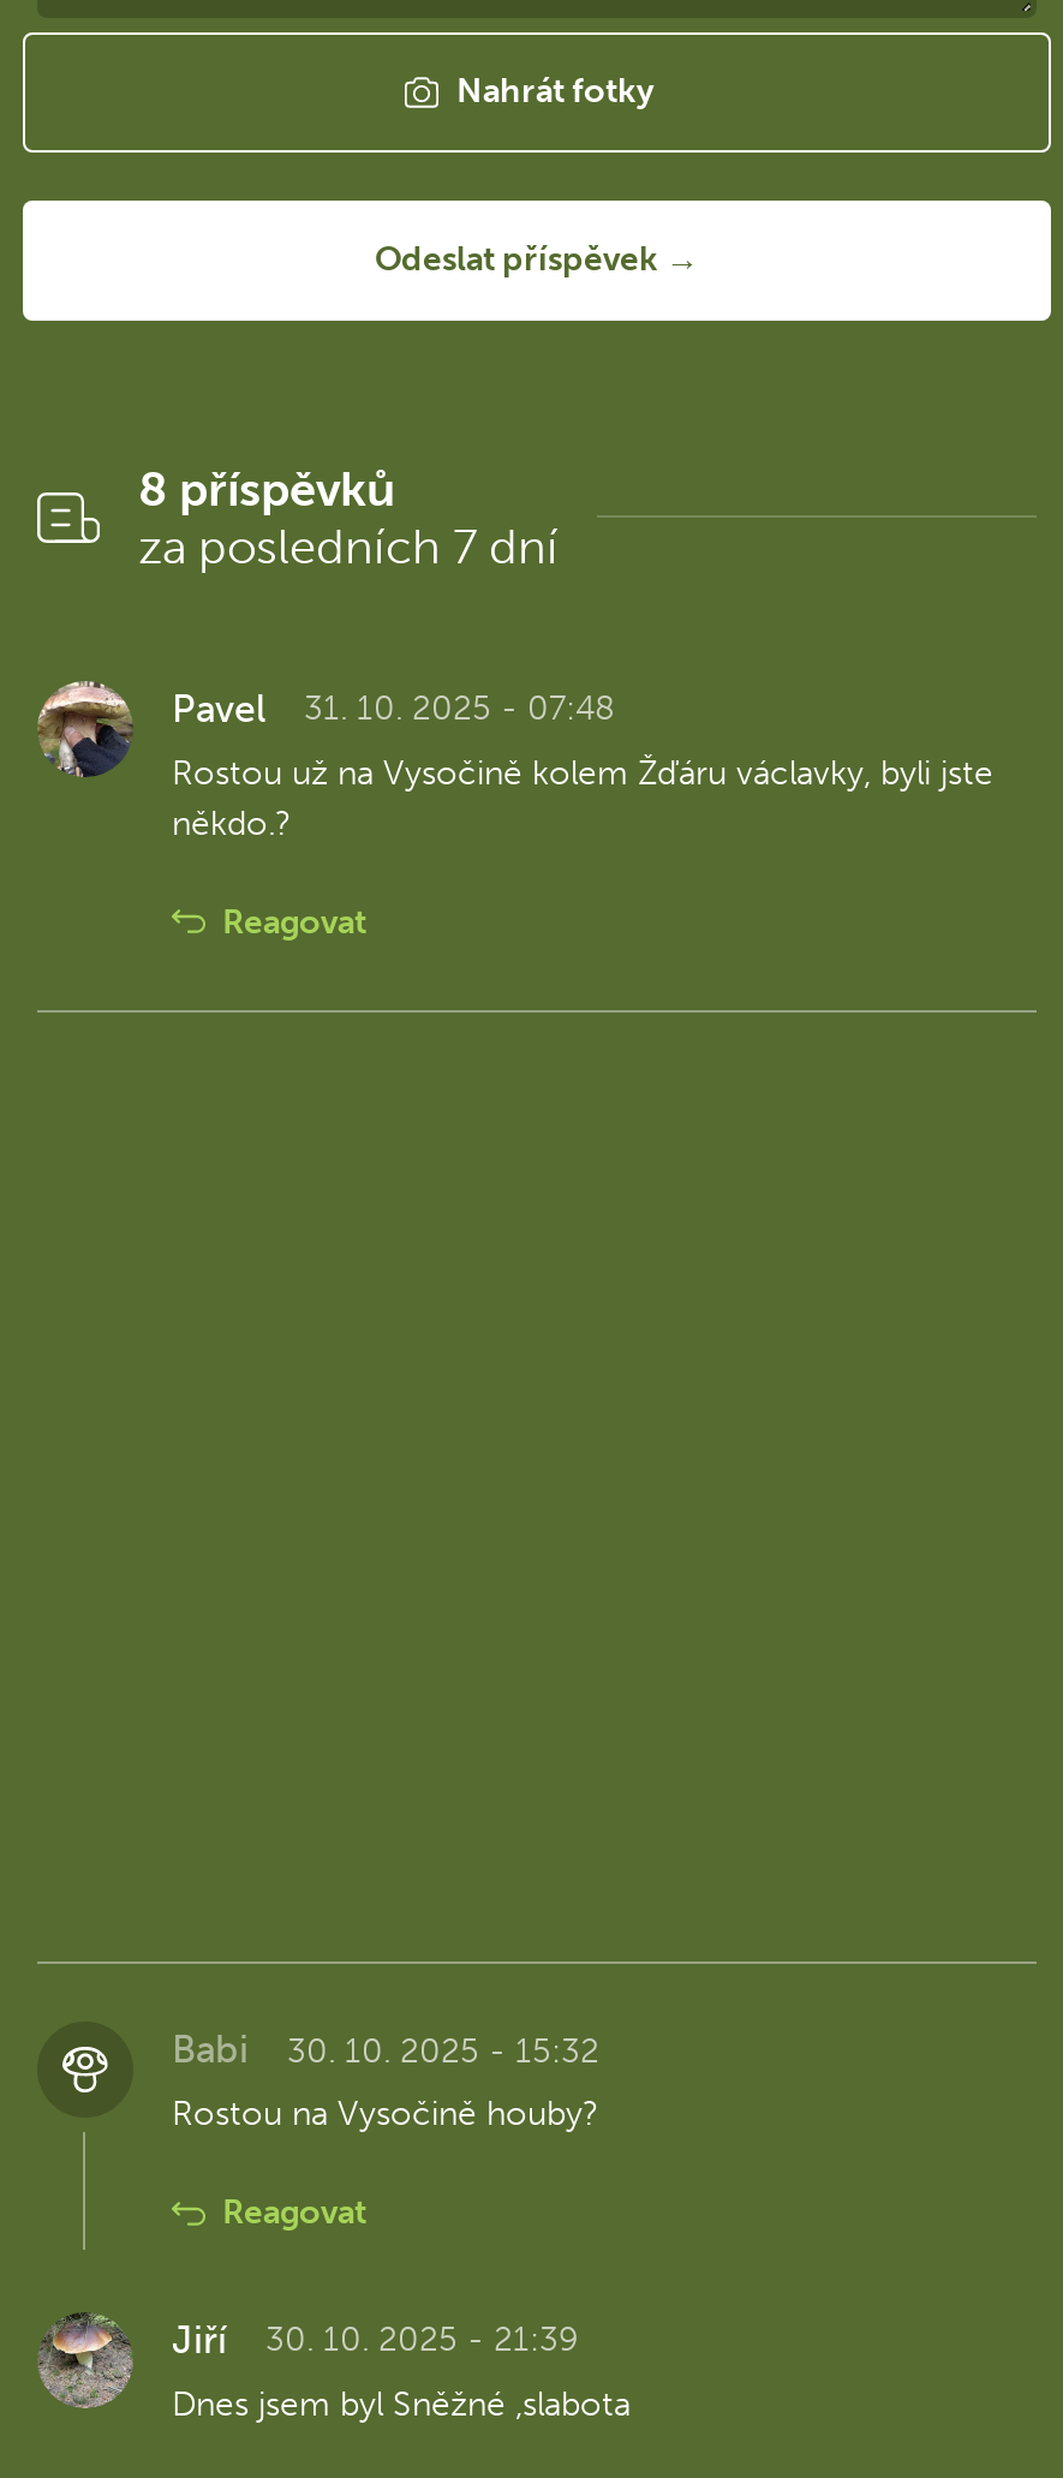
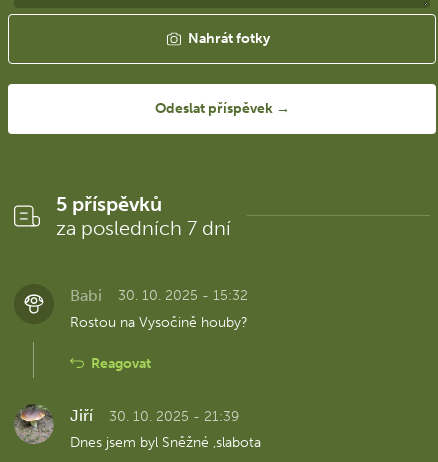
[138,459,395,517] 8 příspěvků -> [56,191,162,215] 5 příspěvků
[37,679,993,942] [image] | Pavel | 31. 10. 2025 - 07:48 | Rostou už na Vysočině kolem Žďáru václavky, byli jste | někdo.? | Reagovat -> none

